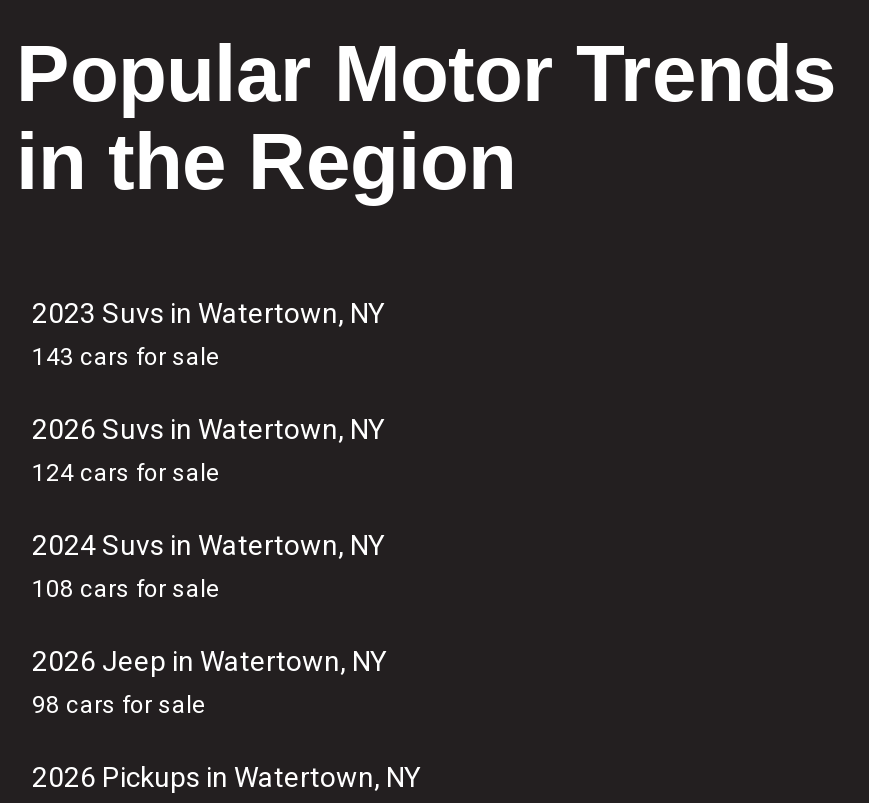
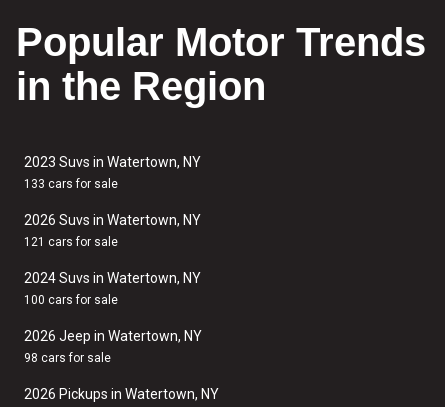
[32,343,220,371] 143 cars for sale -> [24,177,118,191] 133 cars for sale
[32,459,220,487] 124 cars for sale -> [24,235,118,249] 121 cars for sale
[32,575,220,603] 108 cars for sale -> [24,293,118,307] 100 cars for sale

